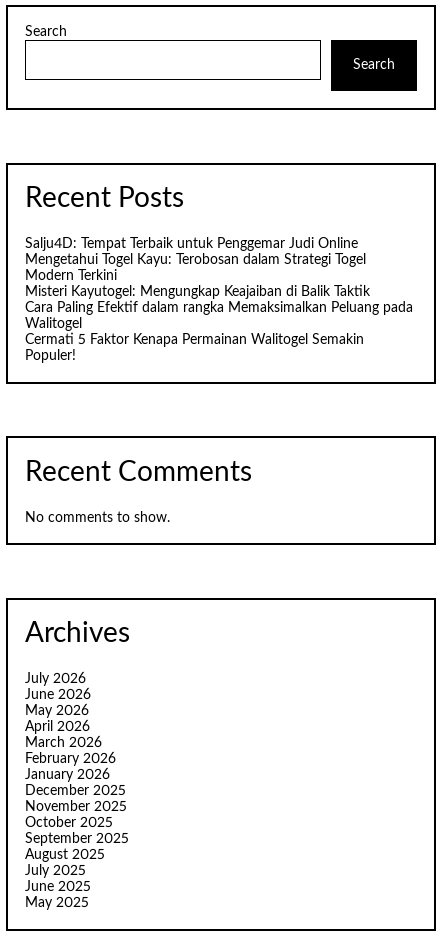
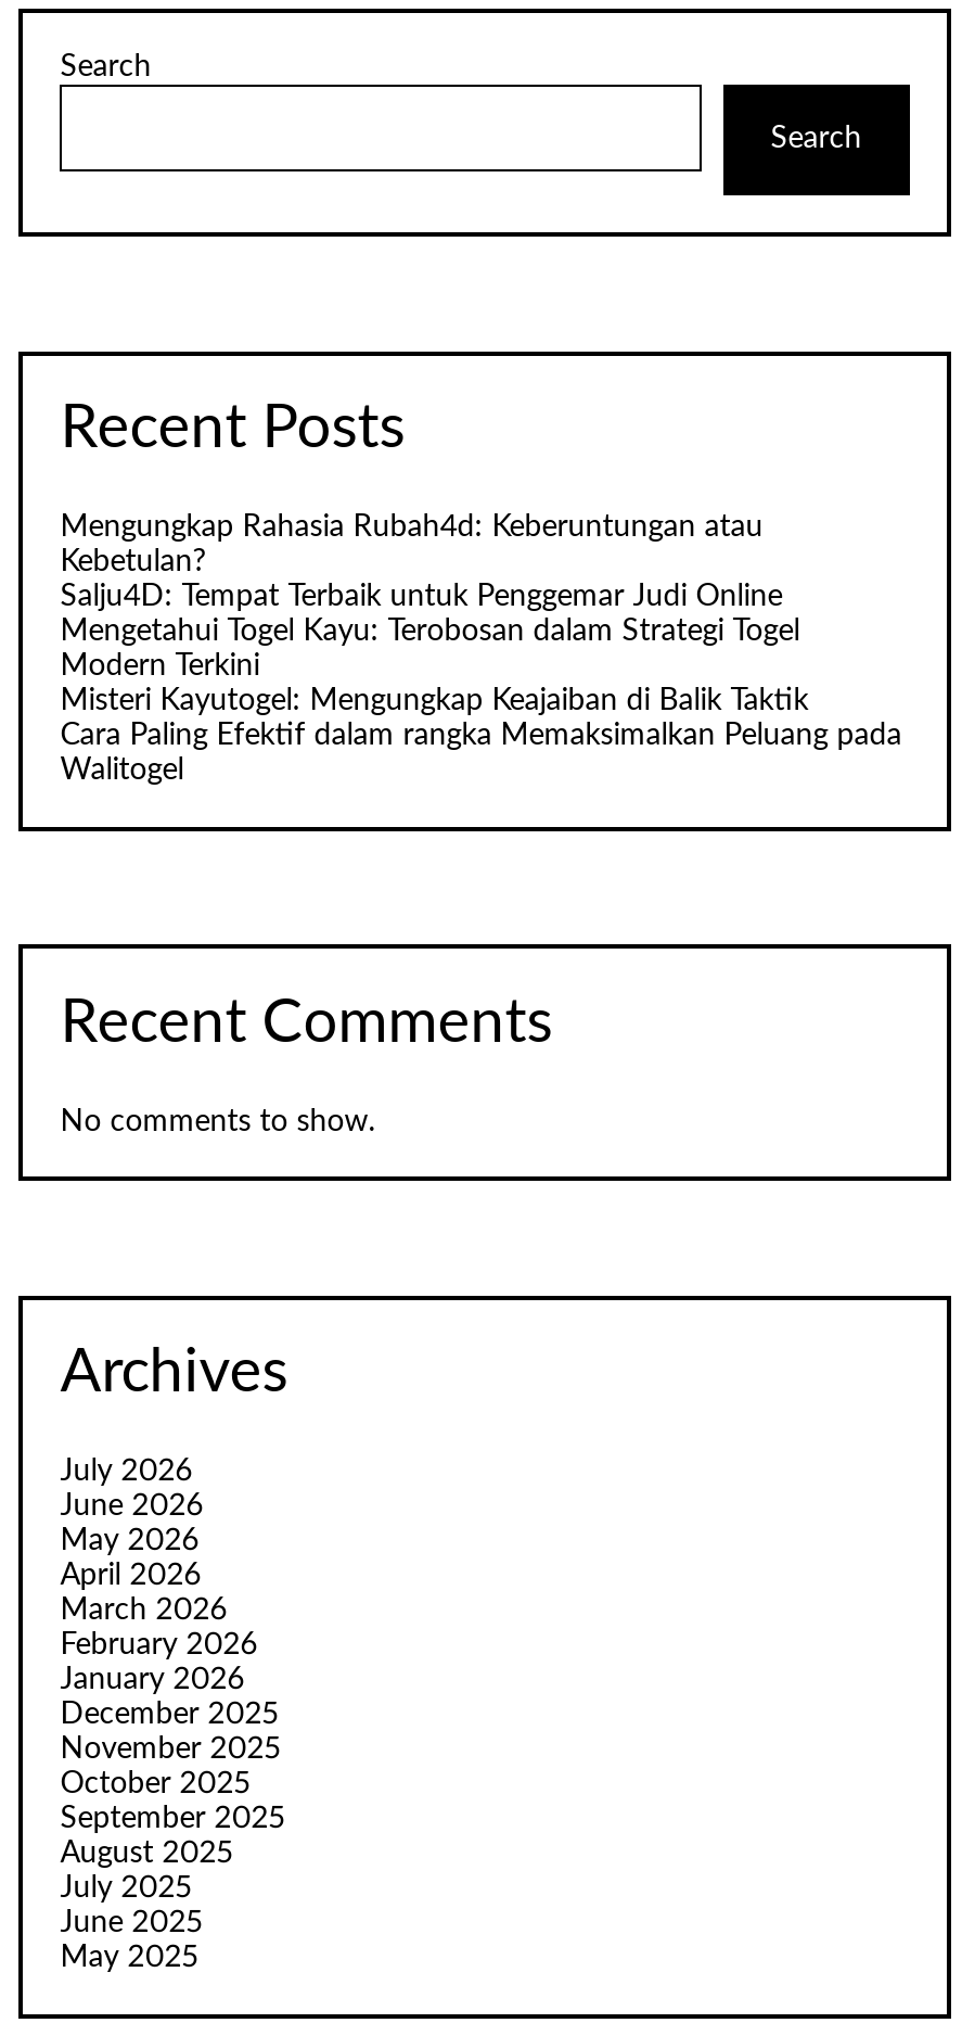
none -> [60,513,763,578] Mengungkap Rahasia Rubah4d: Keberuntungan atau | Kebetulan?
moved [25,237,413,331] -> [60,582,902,786]: Salju4D: Tempat Terbaik untuk Penggemar Judi Online | Mengetahui Togel Kayu: Terobosan dalam Strategi Togel | Modern Terkini | Misteri Kayutogel: Mengungkap Keajaiban di Balik Taktik | Cara Paling Efektif dalam rangka Memaksimalkan Peluang pada | Walitogel
[25,333,364,363] Cermati 5 Faktor Kenapa Permainan Walitogel Semakin | Populer! -> none

